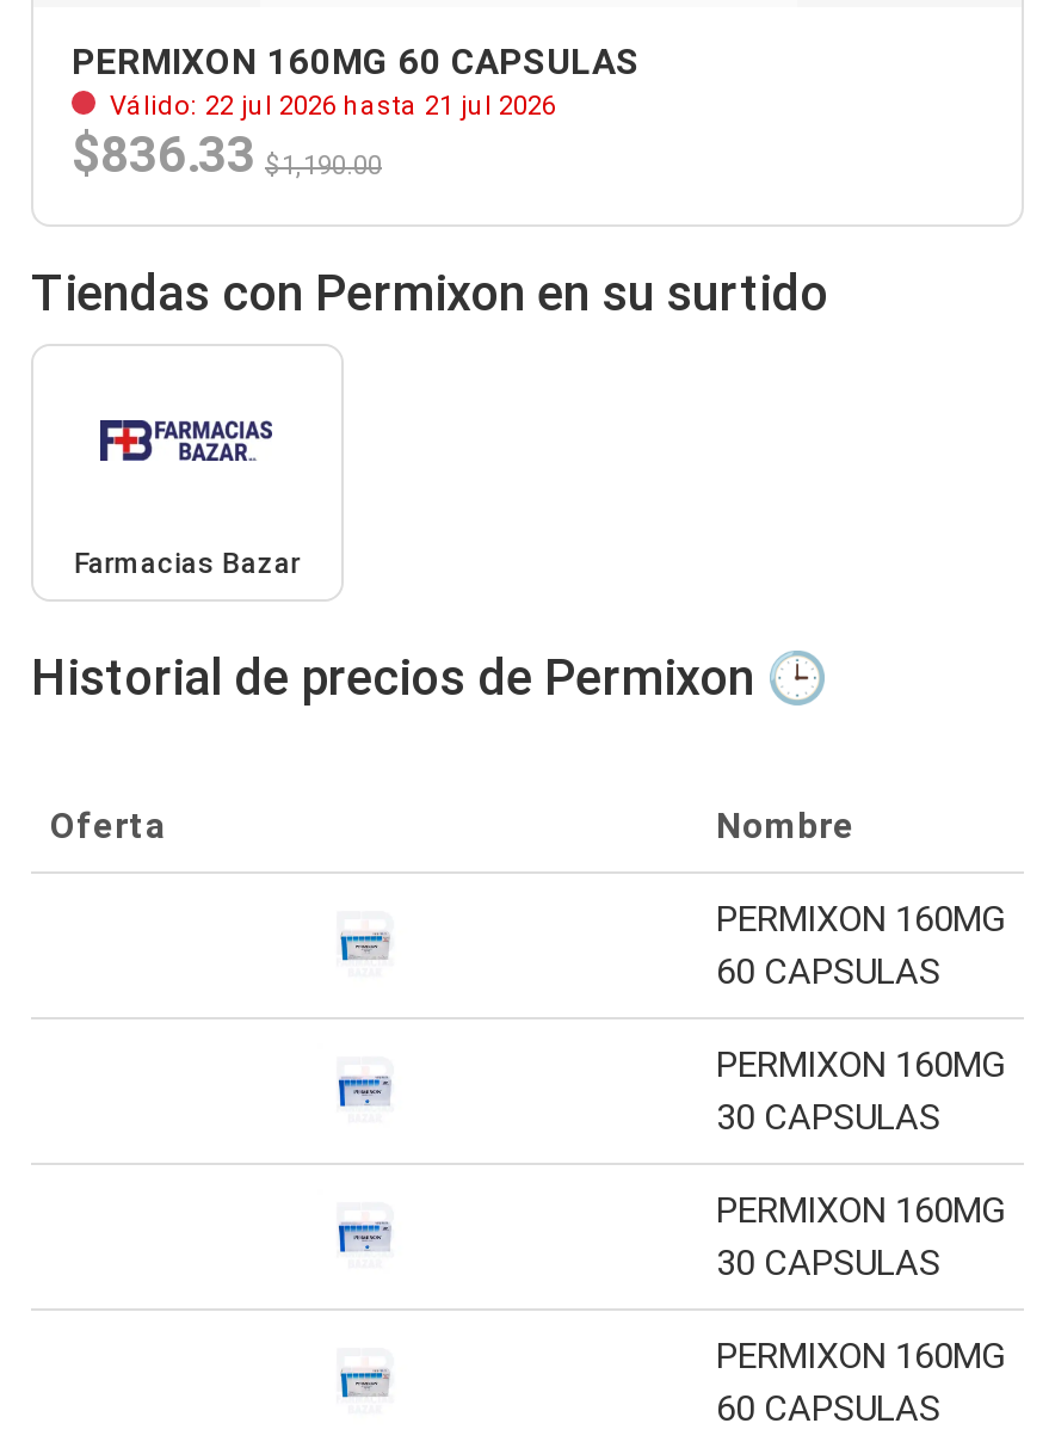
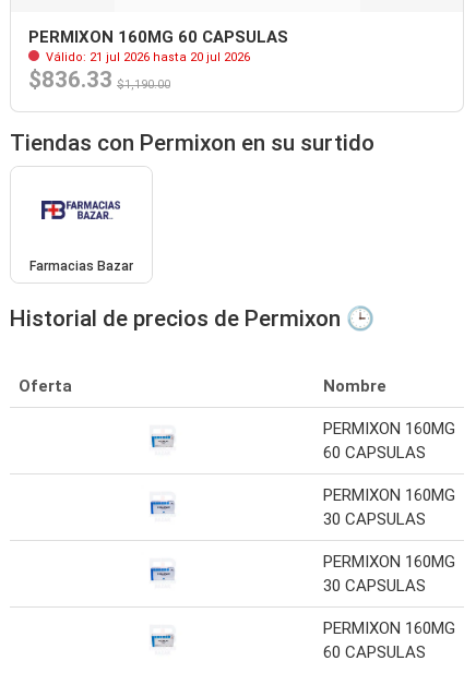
[103,91,556,122] Válido: 22 jul 2026 hasta 21 jul 2026 -> [43,50,250,64] Válido: 21 jul 2026 hasta 20 jul 2026

